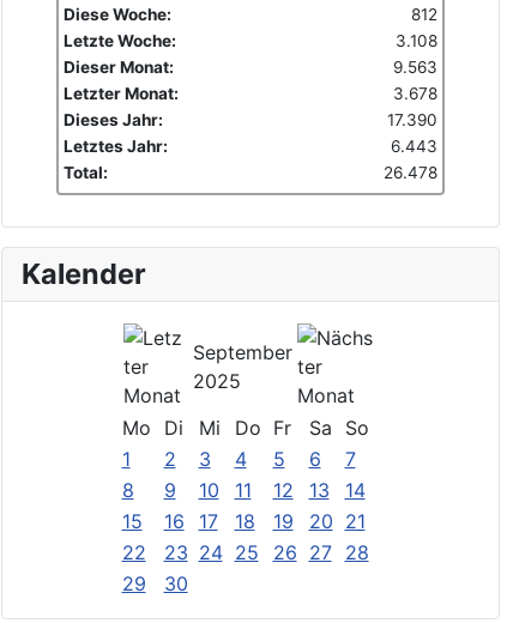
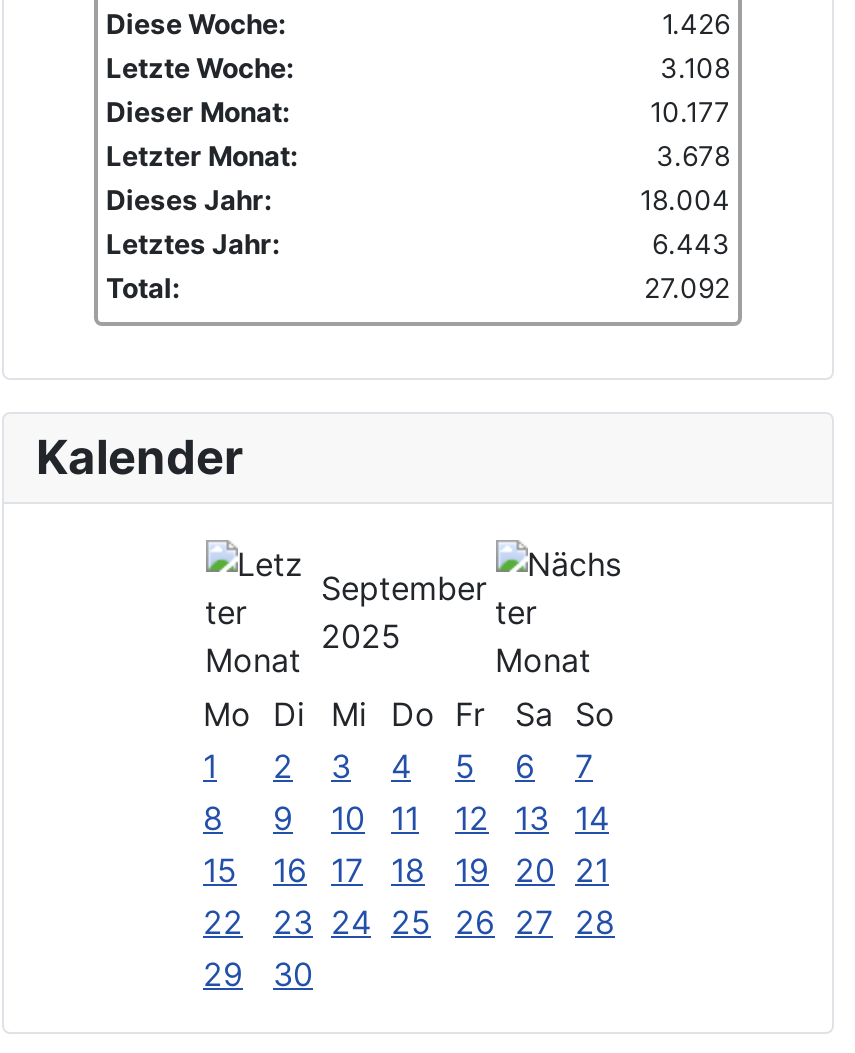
[411,5,437,24] 812 -> [662,8,730,40] 1.426
[393,58,437,77] 9.563 -> [650,96,730,128] 10.177
[387,110,437,129] 17.390 -> [640,184,730,216] 18.004
[384,163,437,182] 26.478 -> [644,272,730,304] 27.092

